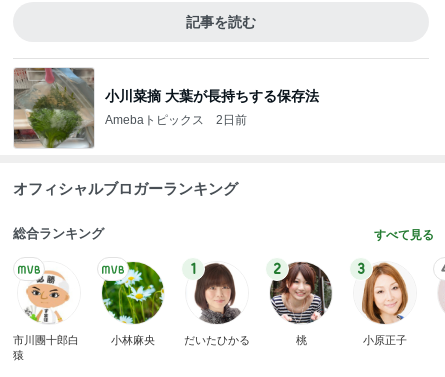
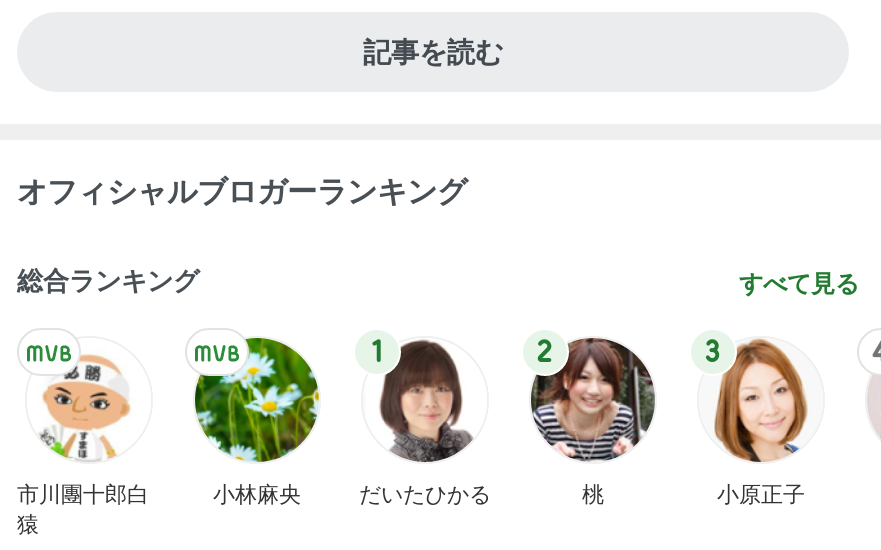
[13,67,319,149] [image] | 小川菜摘 大葉が長持ちする保存法 | Amebaトピックス | 2日前 -> none

